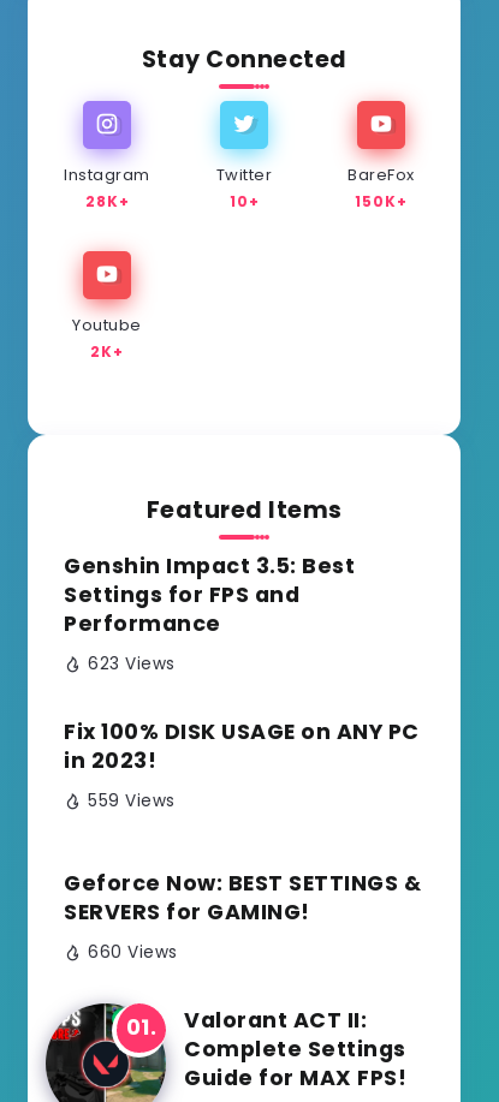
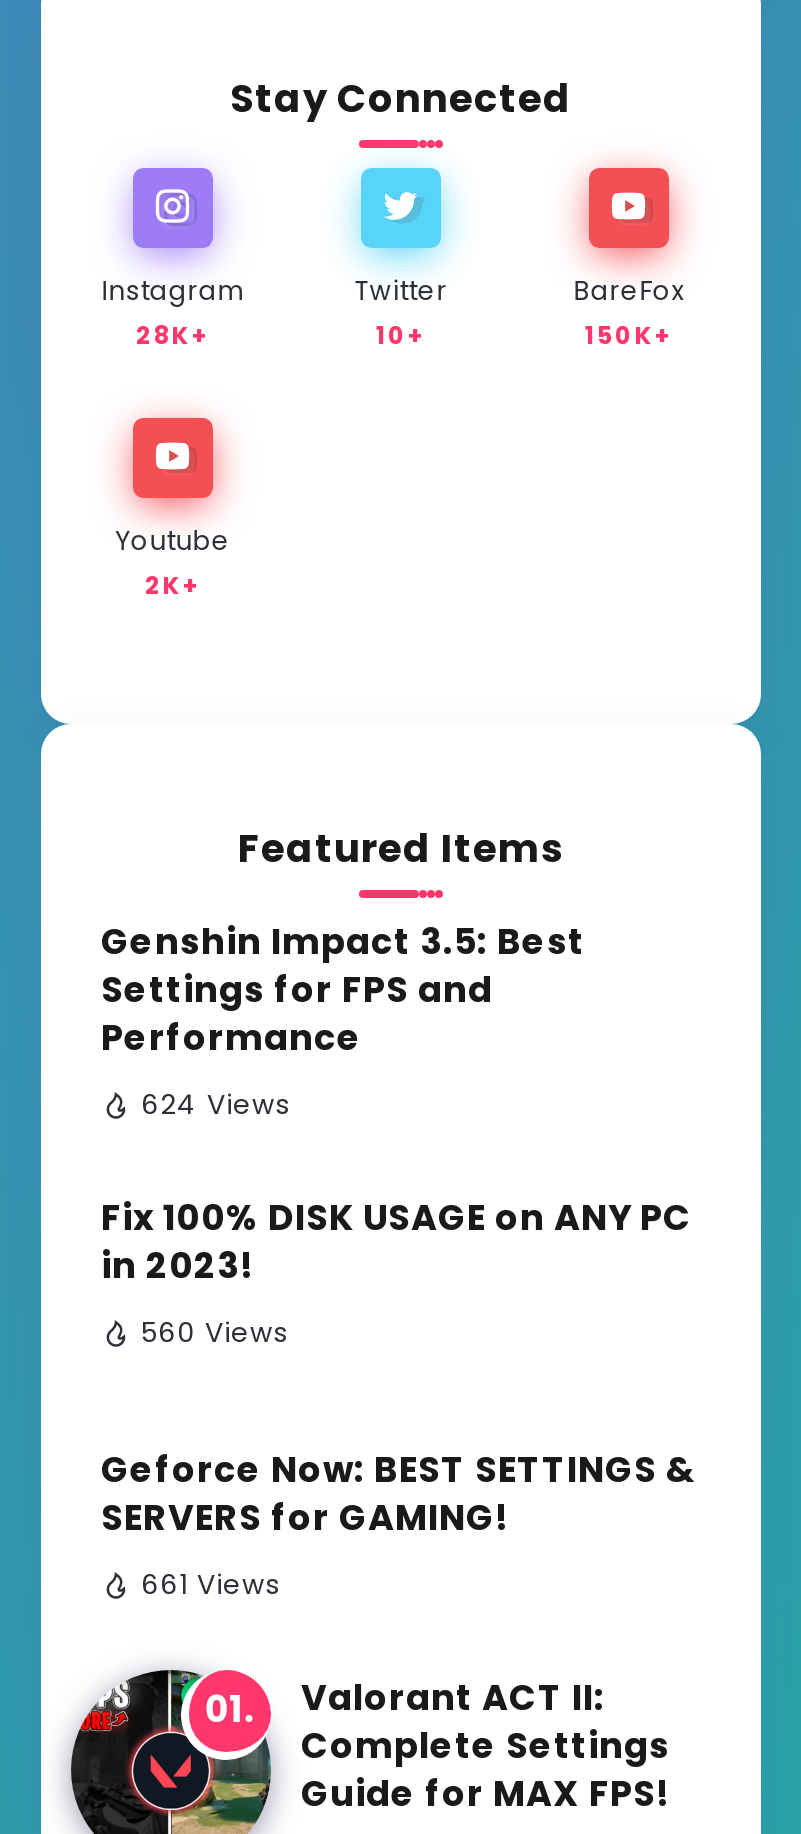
[88,652,175,675] 623 Views -> [141,1086,290,1124] 624 Views
[88,789,175,812] 559 Views -> [141,1314,288,1352] 560 Views
[88,941,177,964] 660 Views -> [141,1566,280,1604] 661 Views

